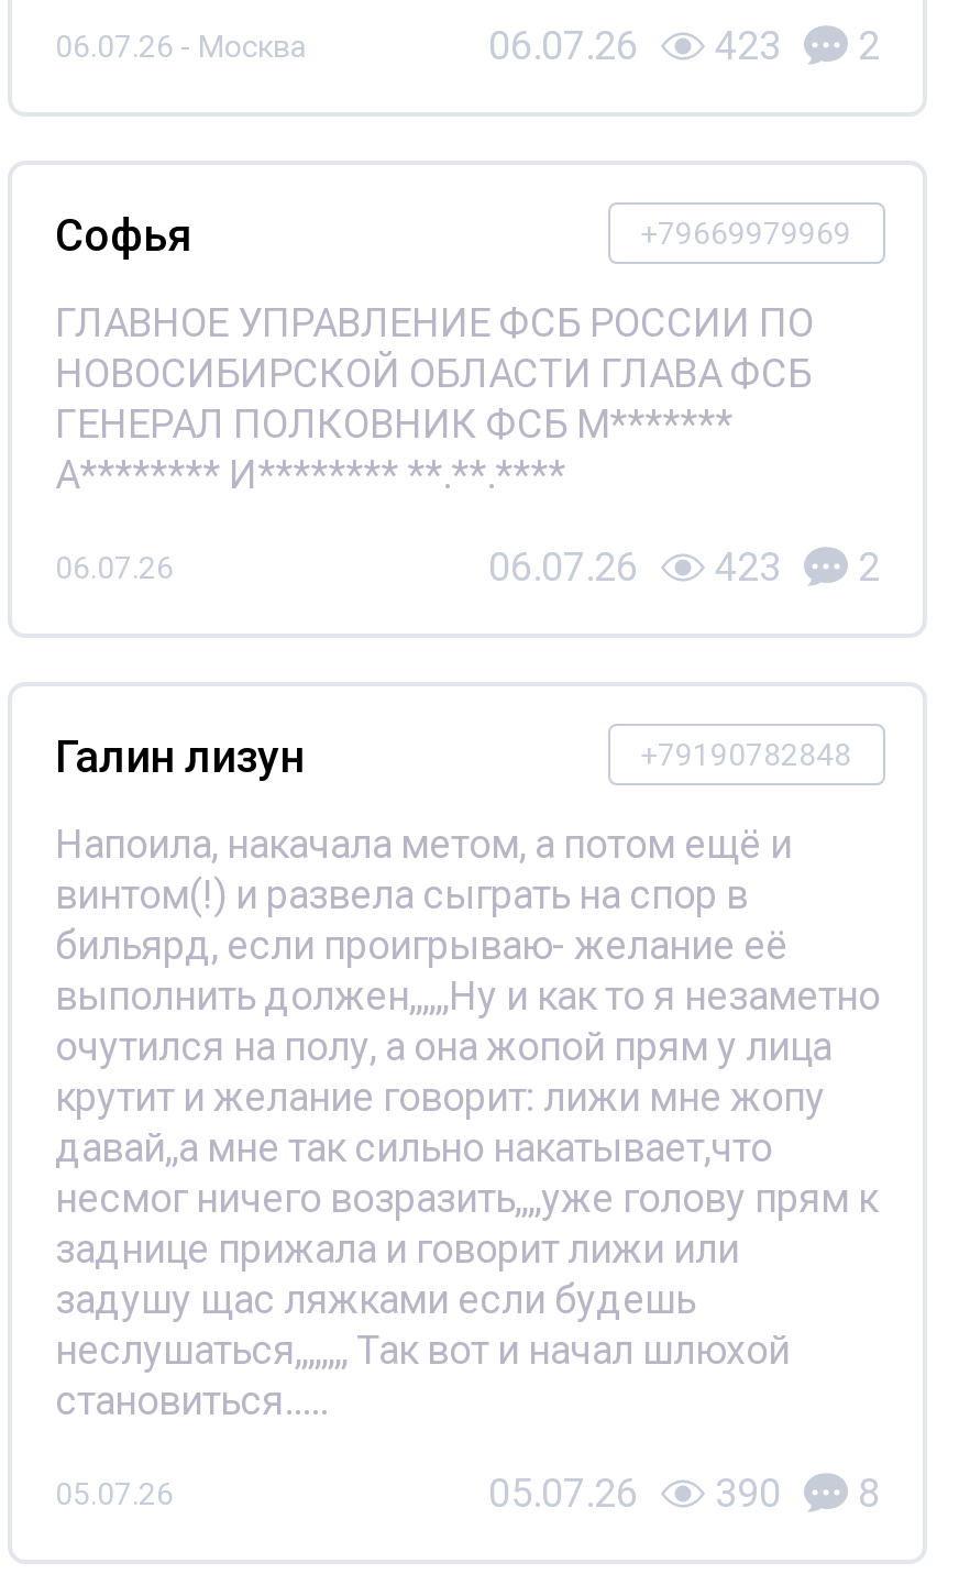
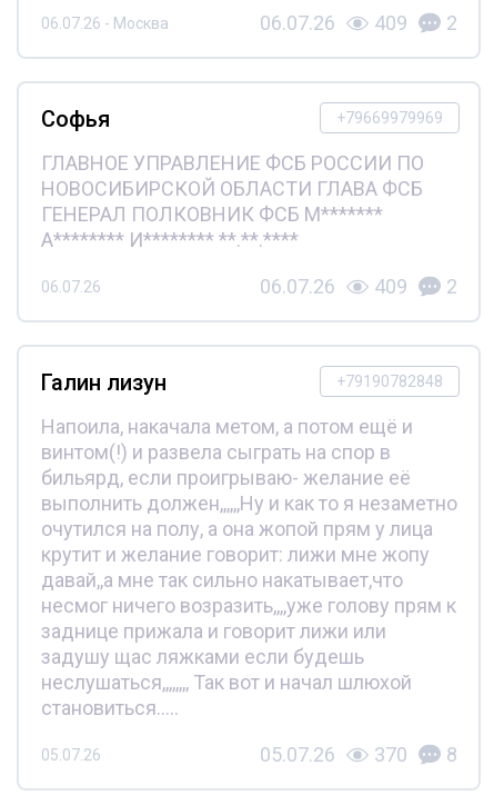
[488,23,880,69] 06.07.26 423 2 -> [259,12,457,35] 06.07.26 409 2
[488,544,880,591] 06.07.26 423 2 -> [259,275,457,299] 06.07.26 409 2
[488,1471,880,1517] 05.07.26 390 8 -> [259,743,457,767] 05.07.26 370 8

